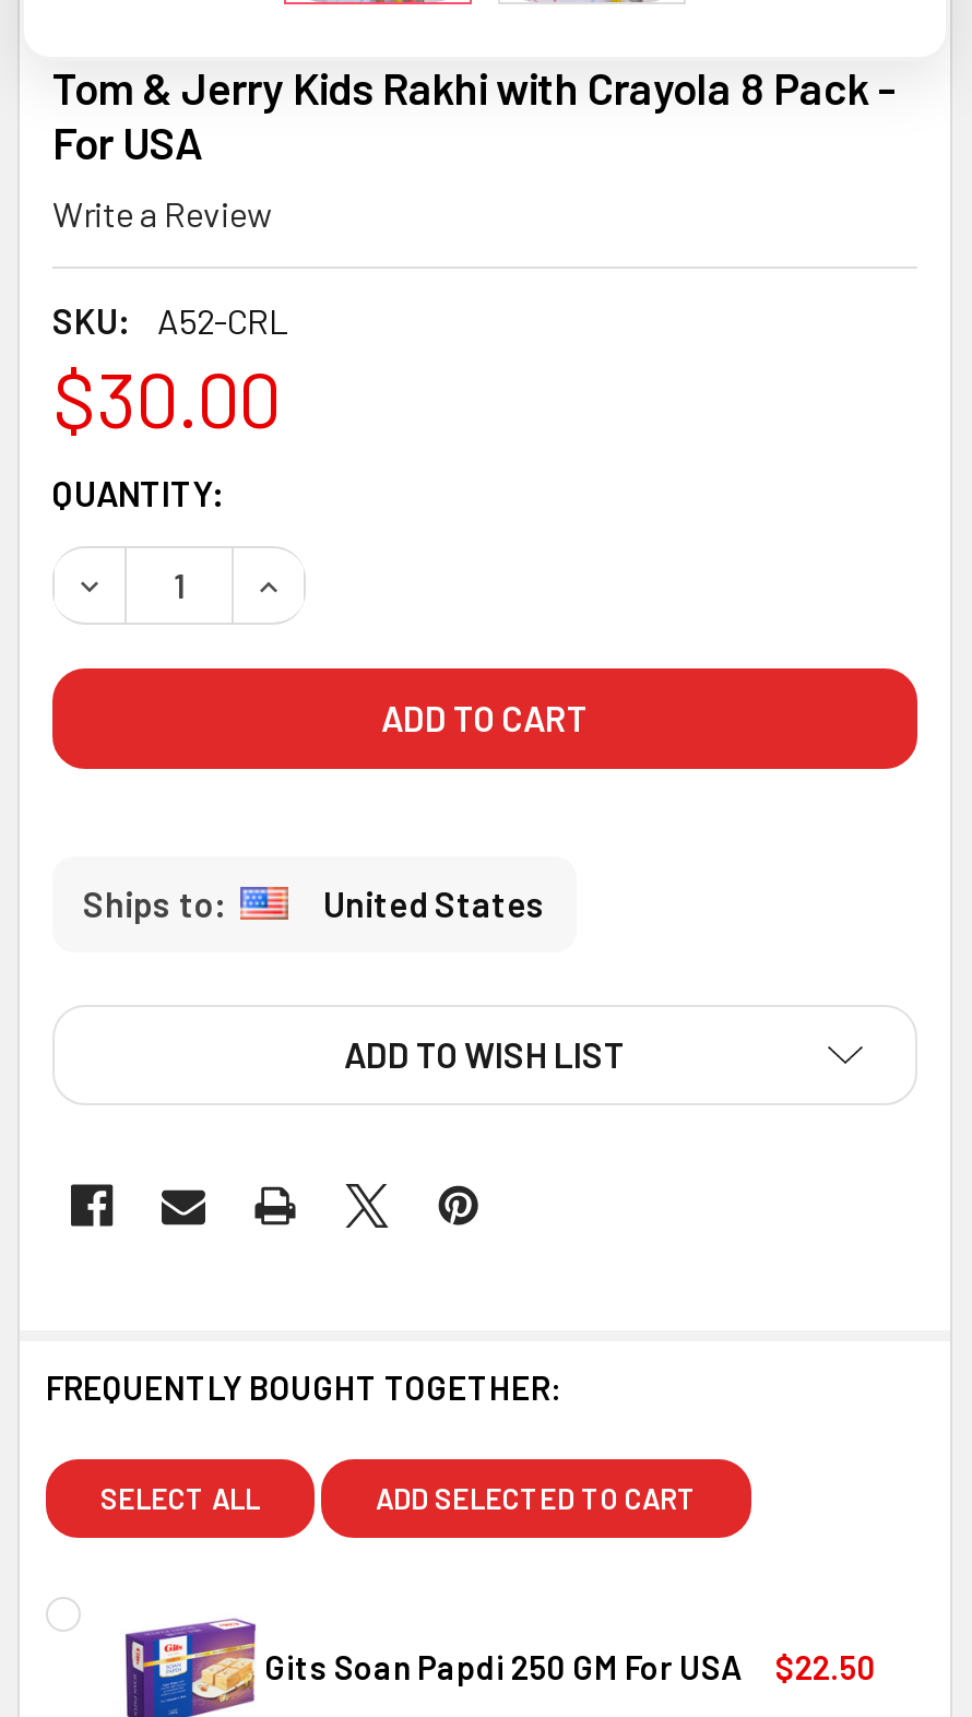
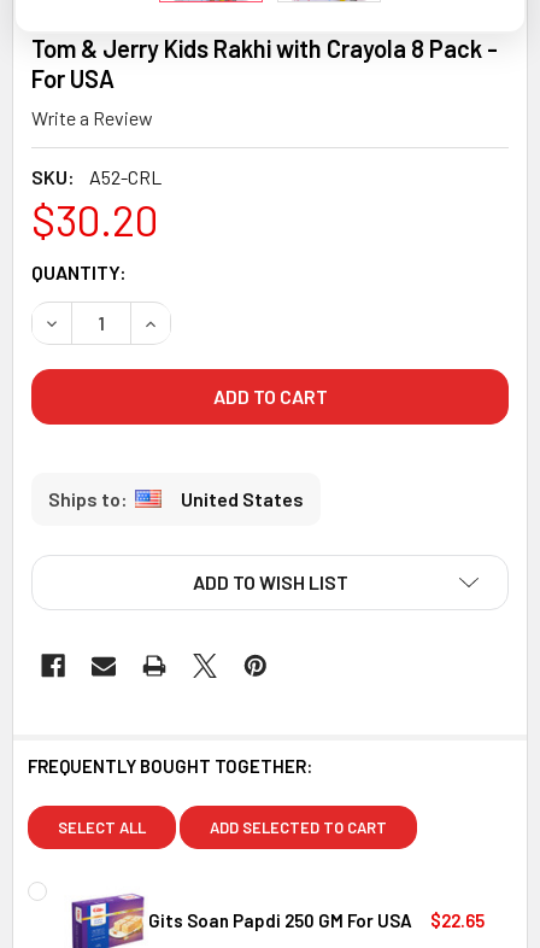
[52,352,280,443] $30.00 -> [31,194,158,245] $30.20
[264,1647,876,1686] Gits Soan Papdi 250 GM For USA $22.50 -> [148,909,485,931] Gits Soan Papdi 250 GM For USA $22.65

